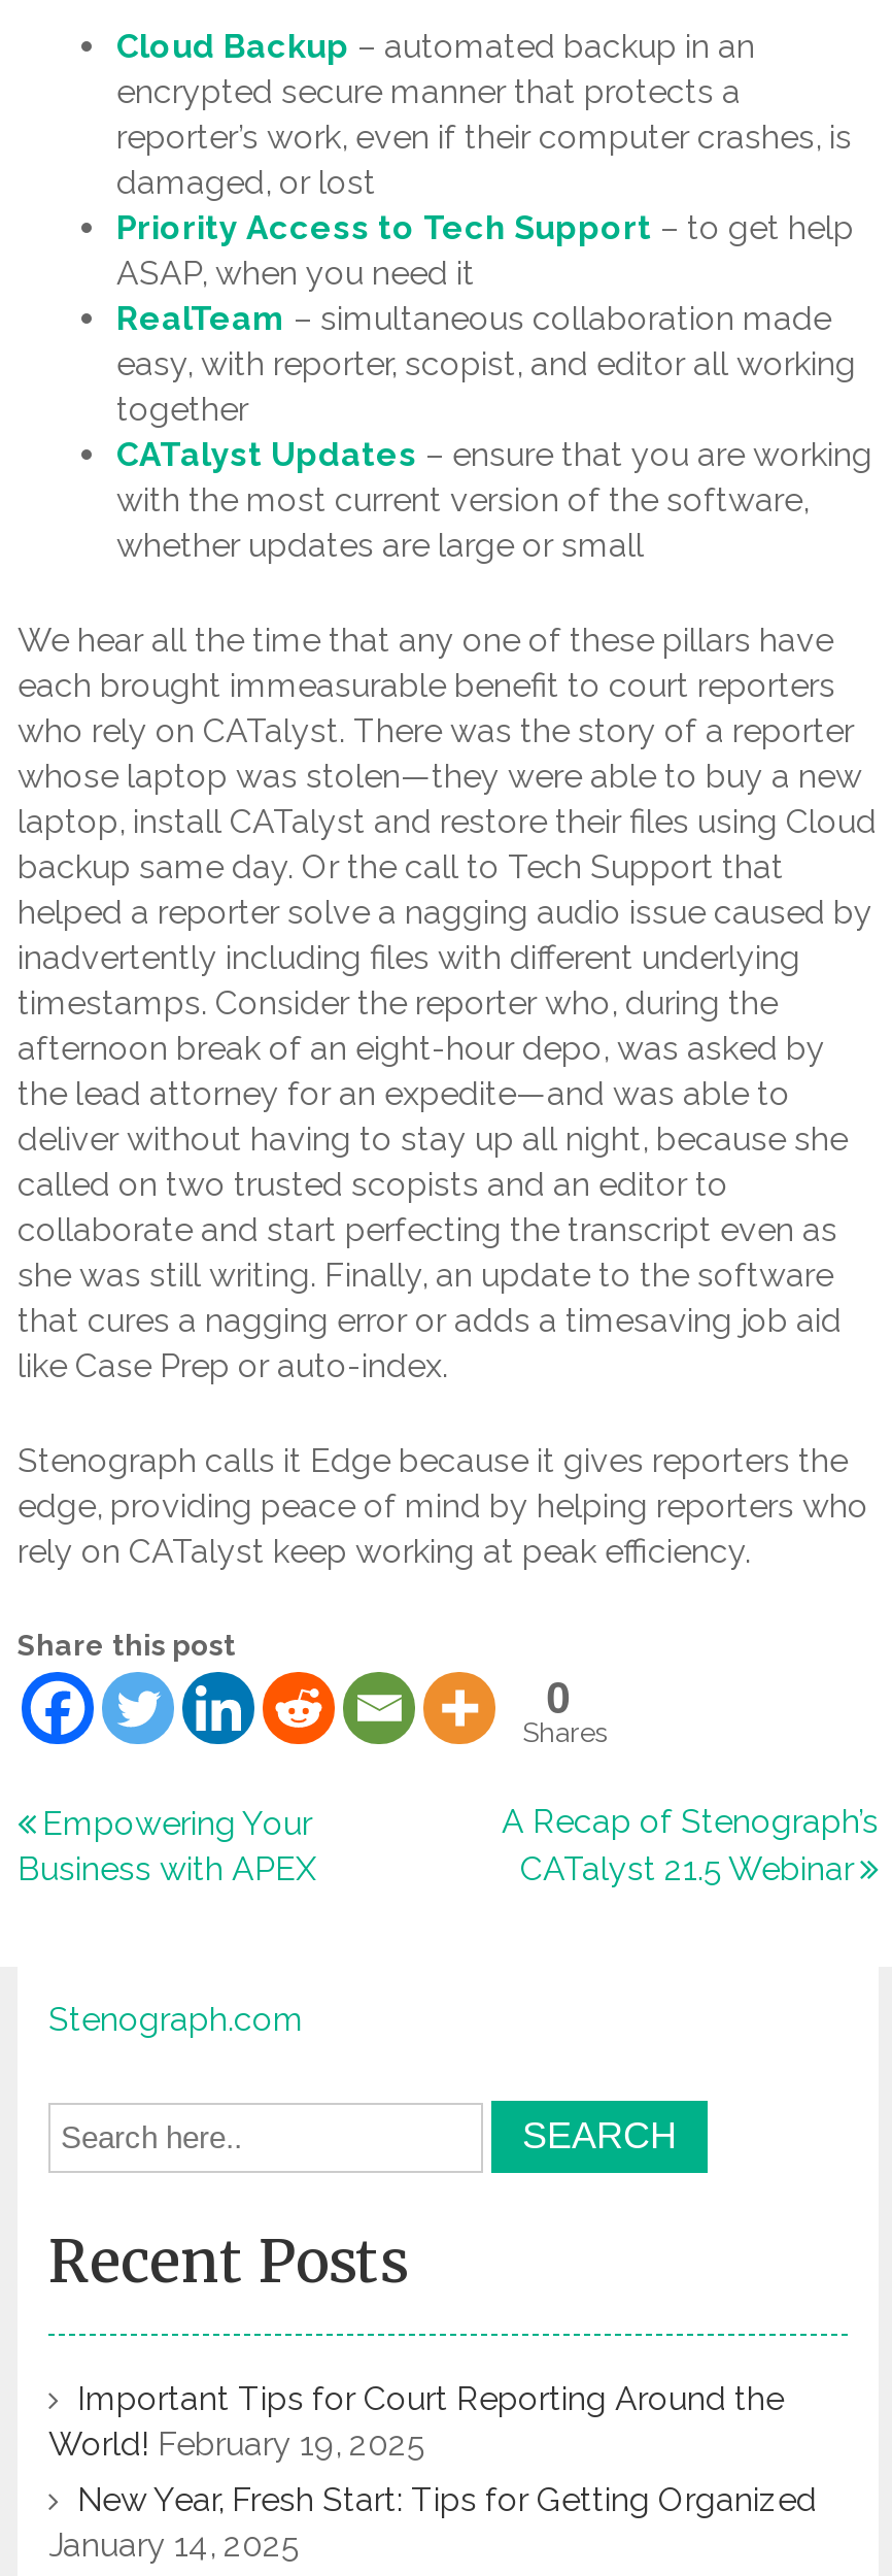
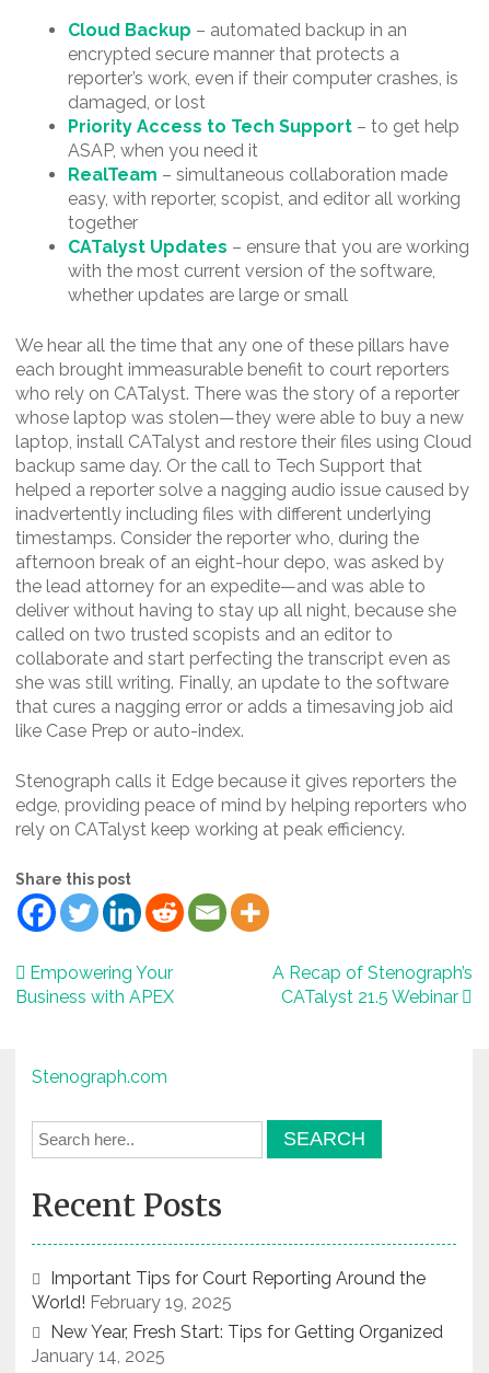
[522,1672,607,1748] 0 | Shares -> none

